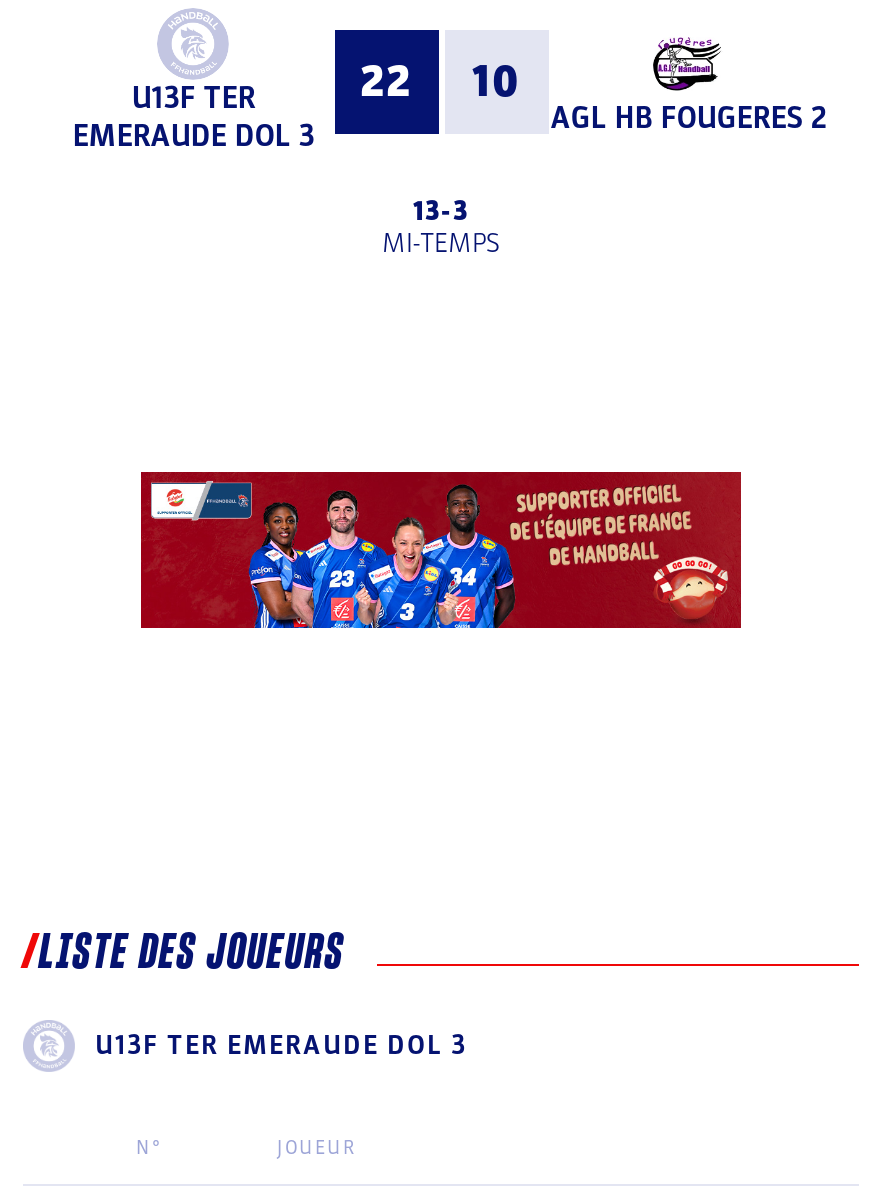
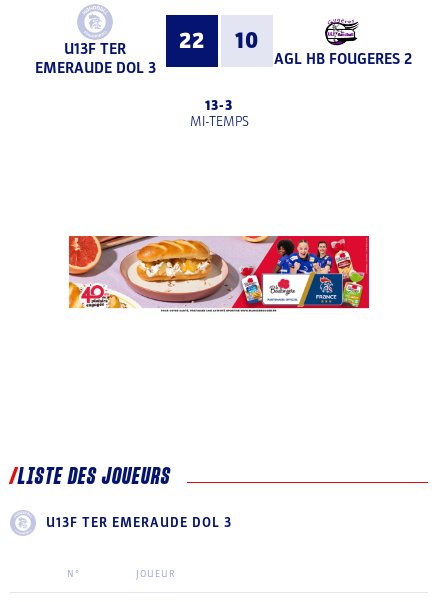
[139,470,743,630] [image] -> [68,235,369,314] [image]

